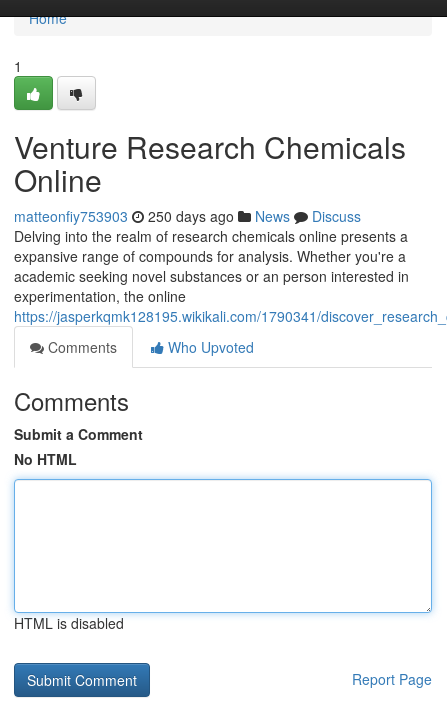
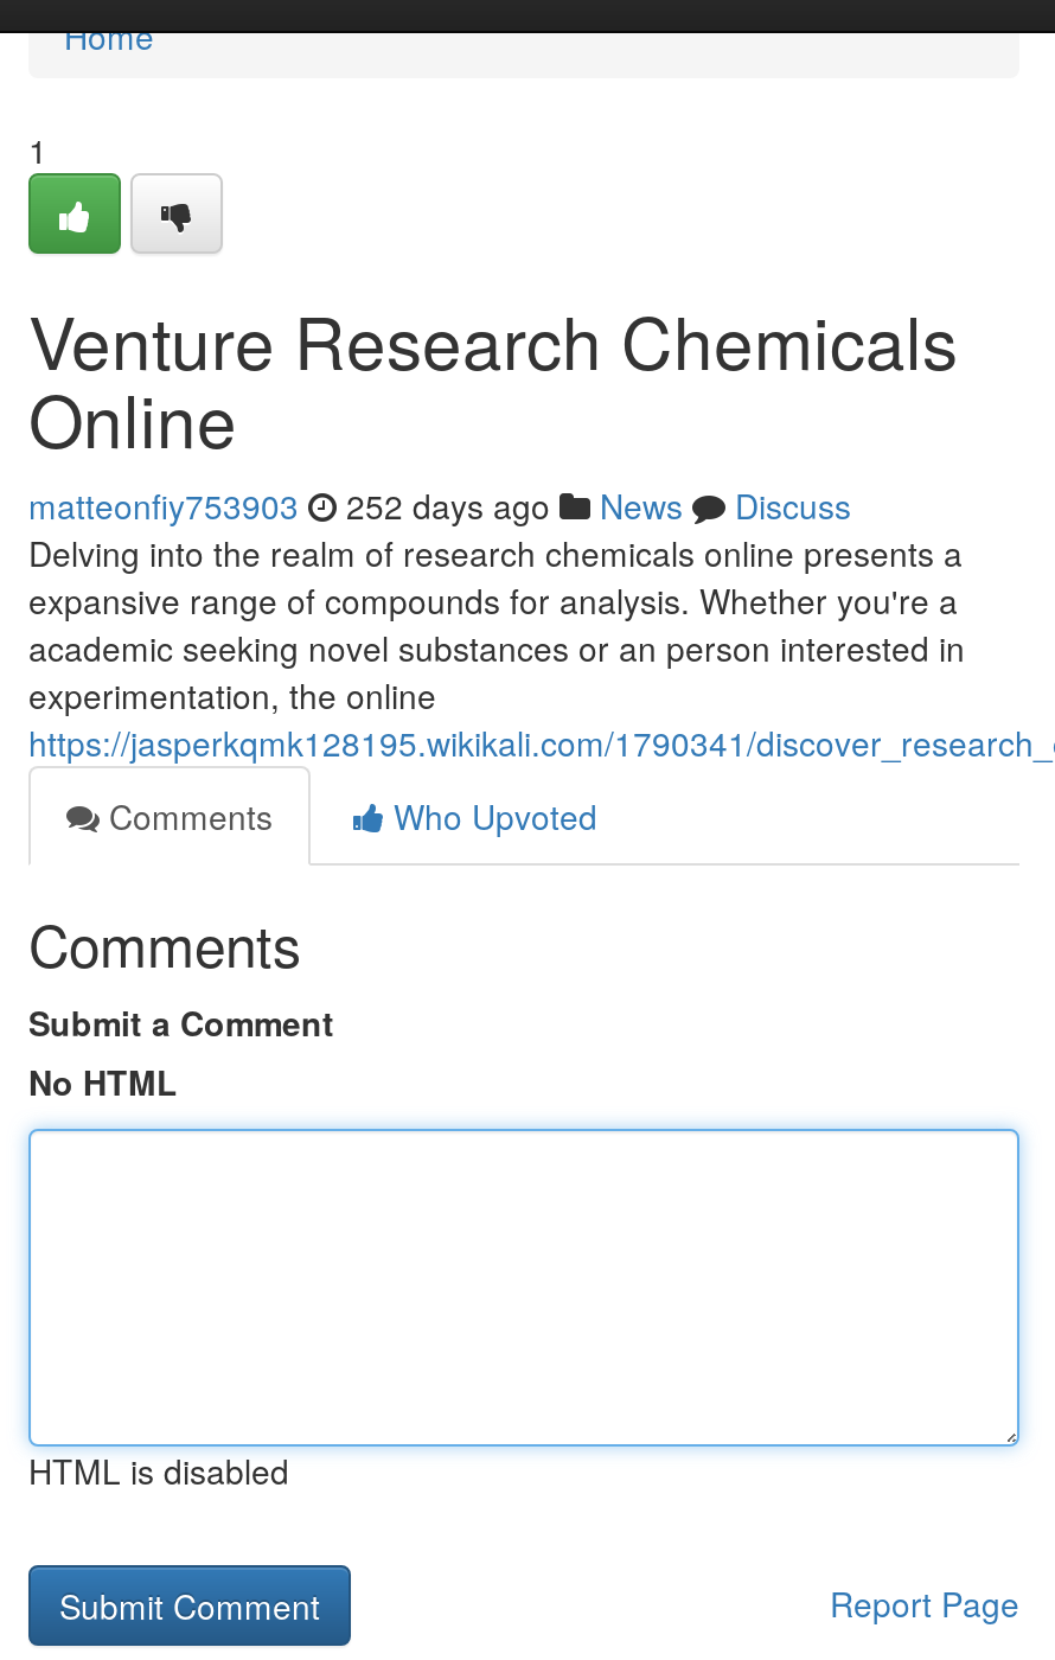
[14,206,361,226] matteonfiy753903 250 days ago News Discuss -> [28,481,851,529] matteonfiy753903 252 days ago News Discuss

